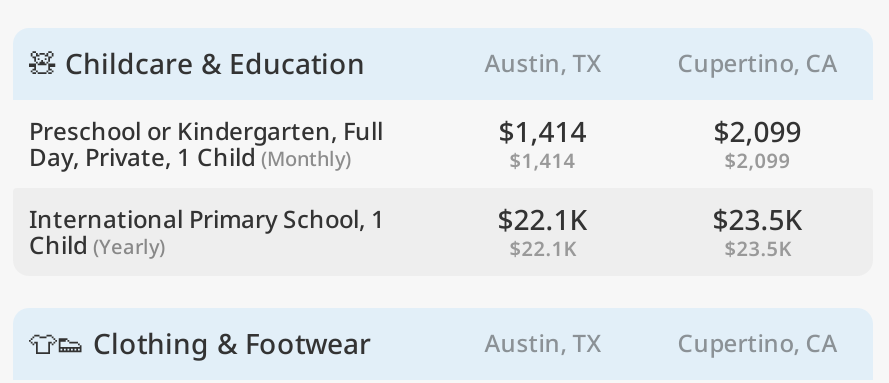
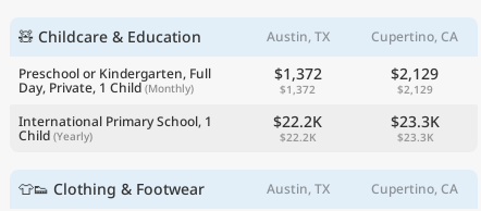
[499,112,587,150] $1,414 -> [274,63,322,84] $1,372
[713,112,801,150] $2,099 -> [391,63,439,84] $2,129
[509,146,575,174] $1,414 -> [280,82,316,97] $1,372
[725,146,791,174] $2,099 -> [397,82,433,97] $2,129
[497,200,587,262] $22.1K | $22.1K -> [273,111,322,145] $22.2K | $22.2K
[713,200,803,262] $23.5K | $23.5K -> [390,111,439,145] $23.3K | $23.3K

